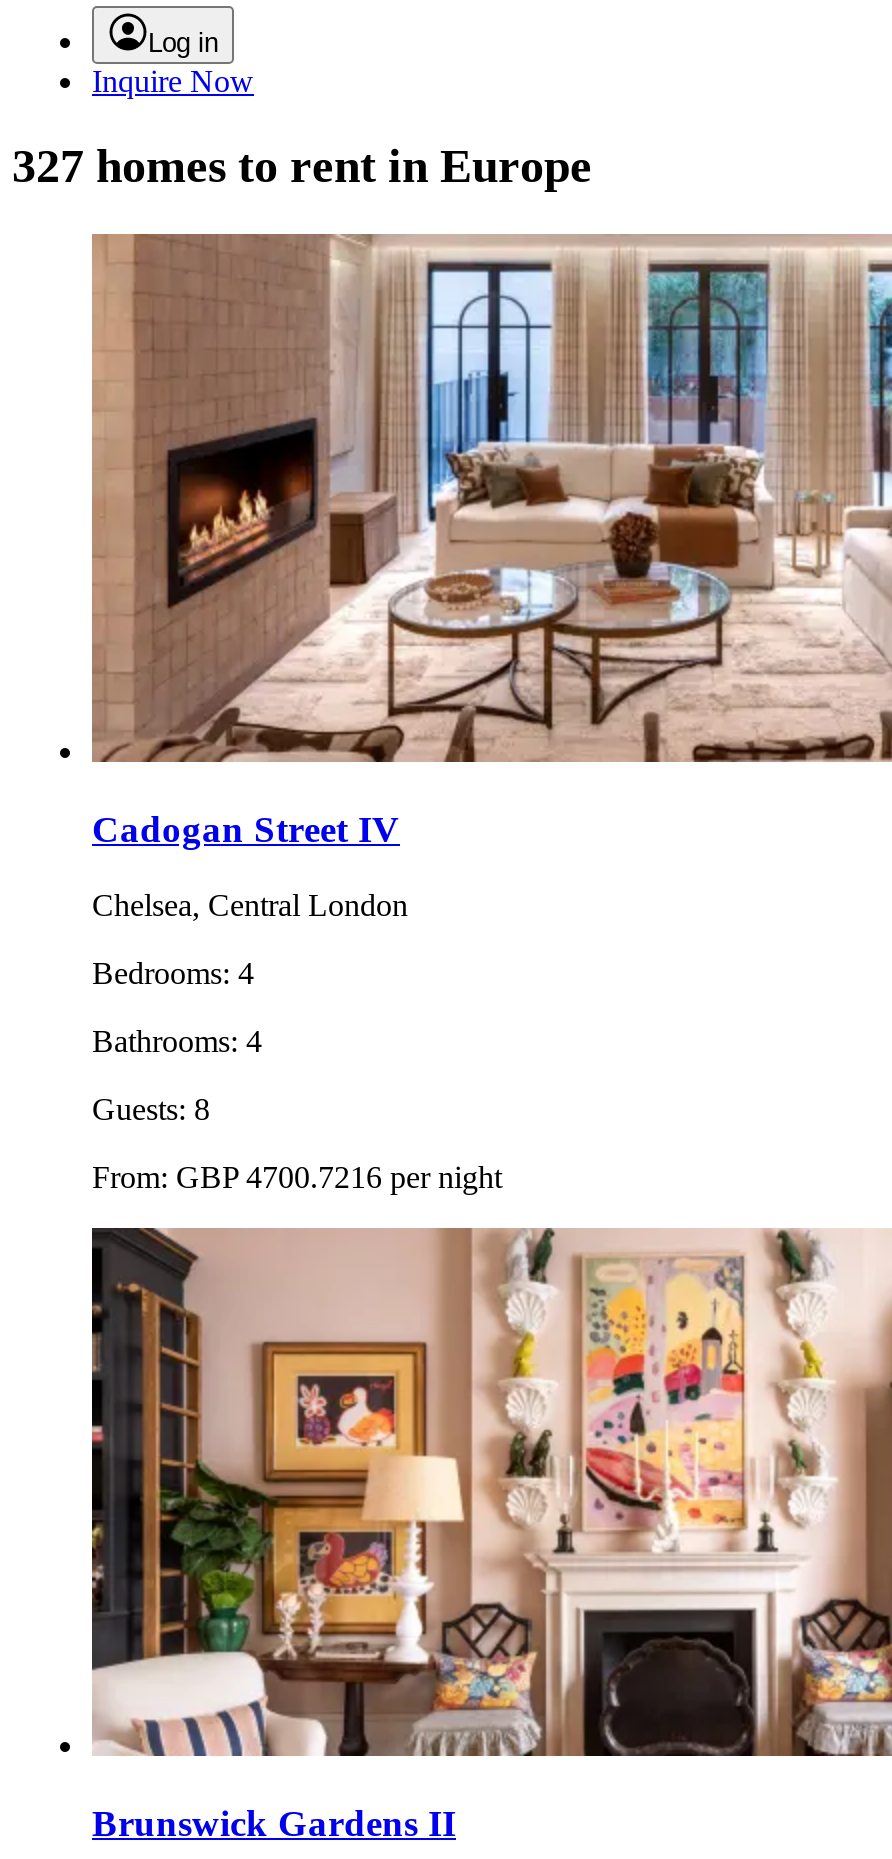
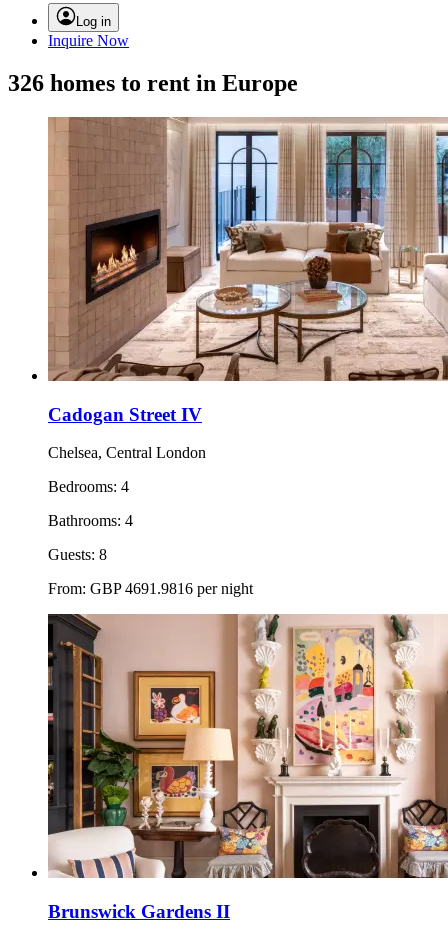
[12,140,592,192] 327 homes to rent in Europe -> [8,70,298,96] 326 homes to rent in Europe
[92,1160,502,1194] From: GBP 4700.7216 per night -> [48,580,253,597] From: GBP 4691.9816 per night

